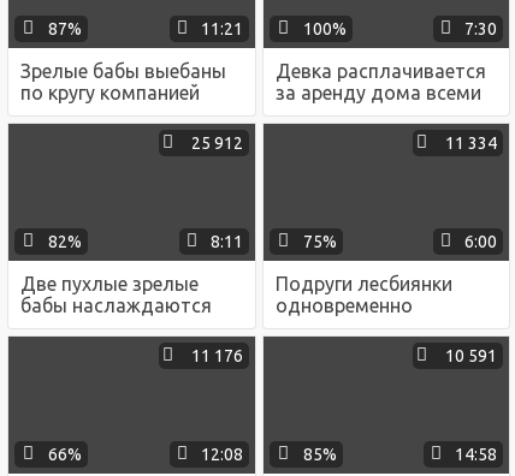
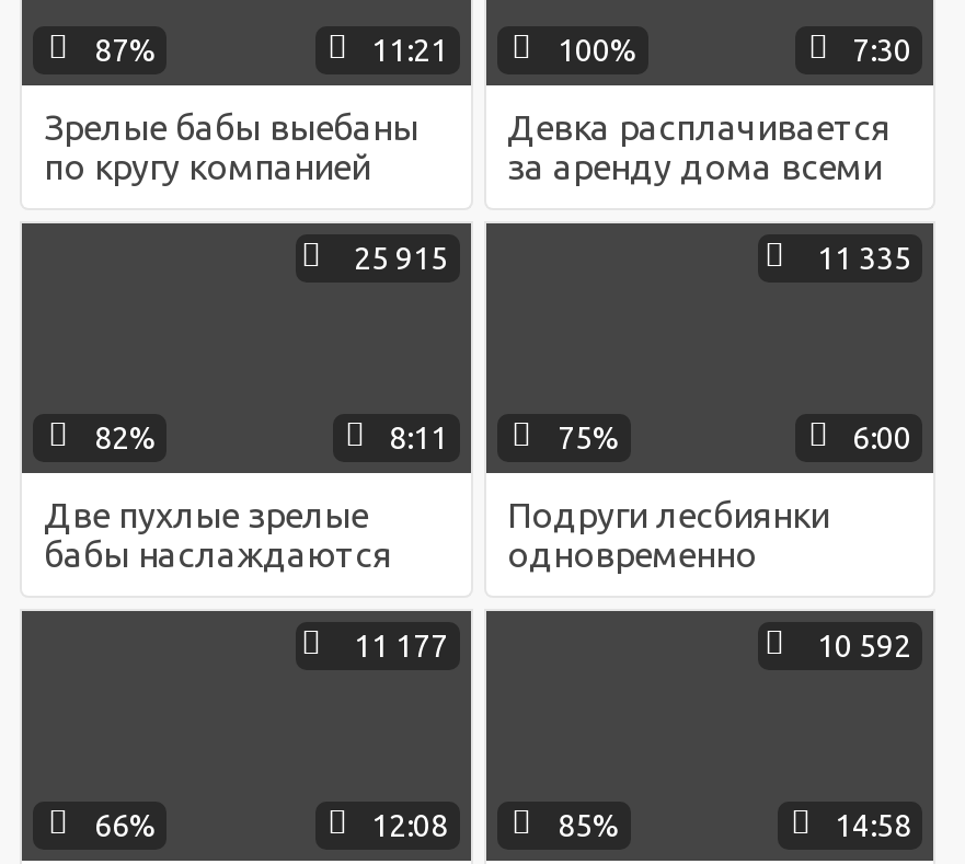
[191,134,242,153] 25 912 -> [354,242,448,277] 25 915
[445,134,497,153] 11 334 -> [817,242,911,277] 11 335
[191,346,242,365] 11 176 -> [354,629,448,664] 11 177
[445,346,497,365] 10 591 -> [817,629,911,664] 10 592

